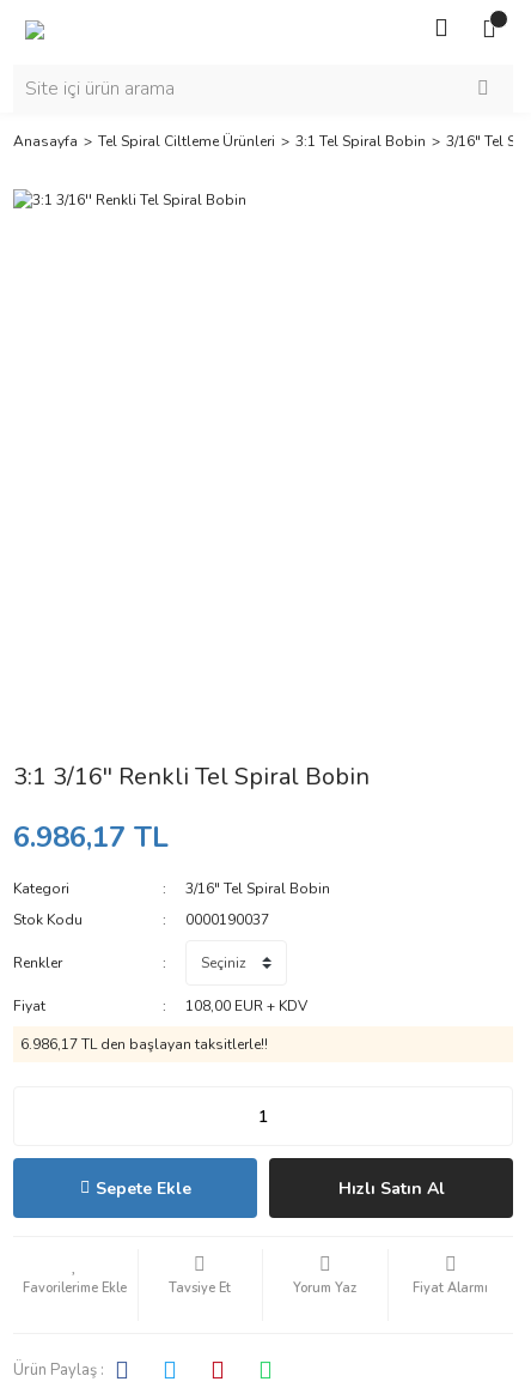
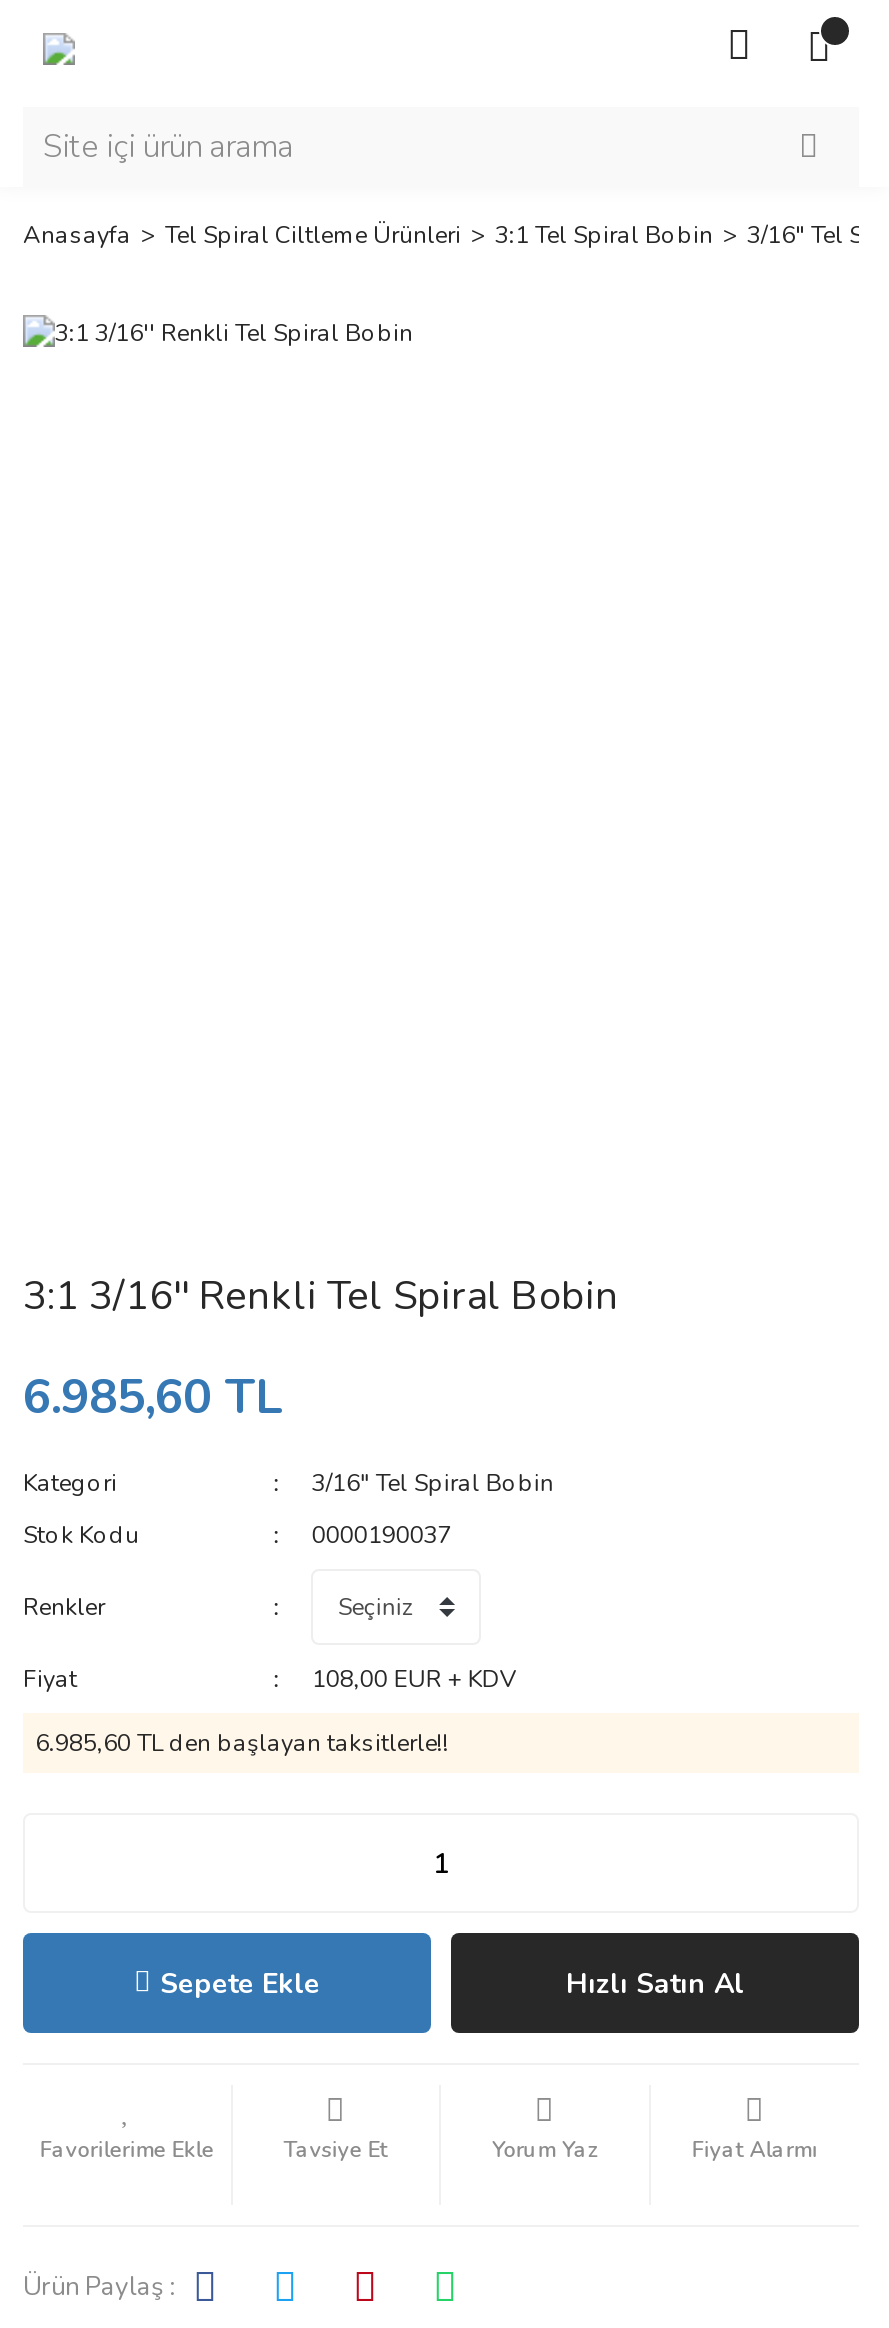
[13,818,169,856] 6.986,17 TL -> [23,1365,283,1429] 6.985,60 TL
[20,1035,268,1054] 6.986,17 TL den başlayan taksitlerle!! -> [35,1727,449,1759] 6.985,60 TL den başlayan taksitlerle!!

